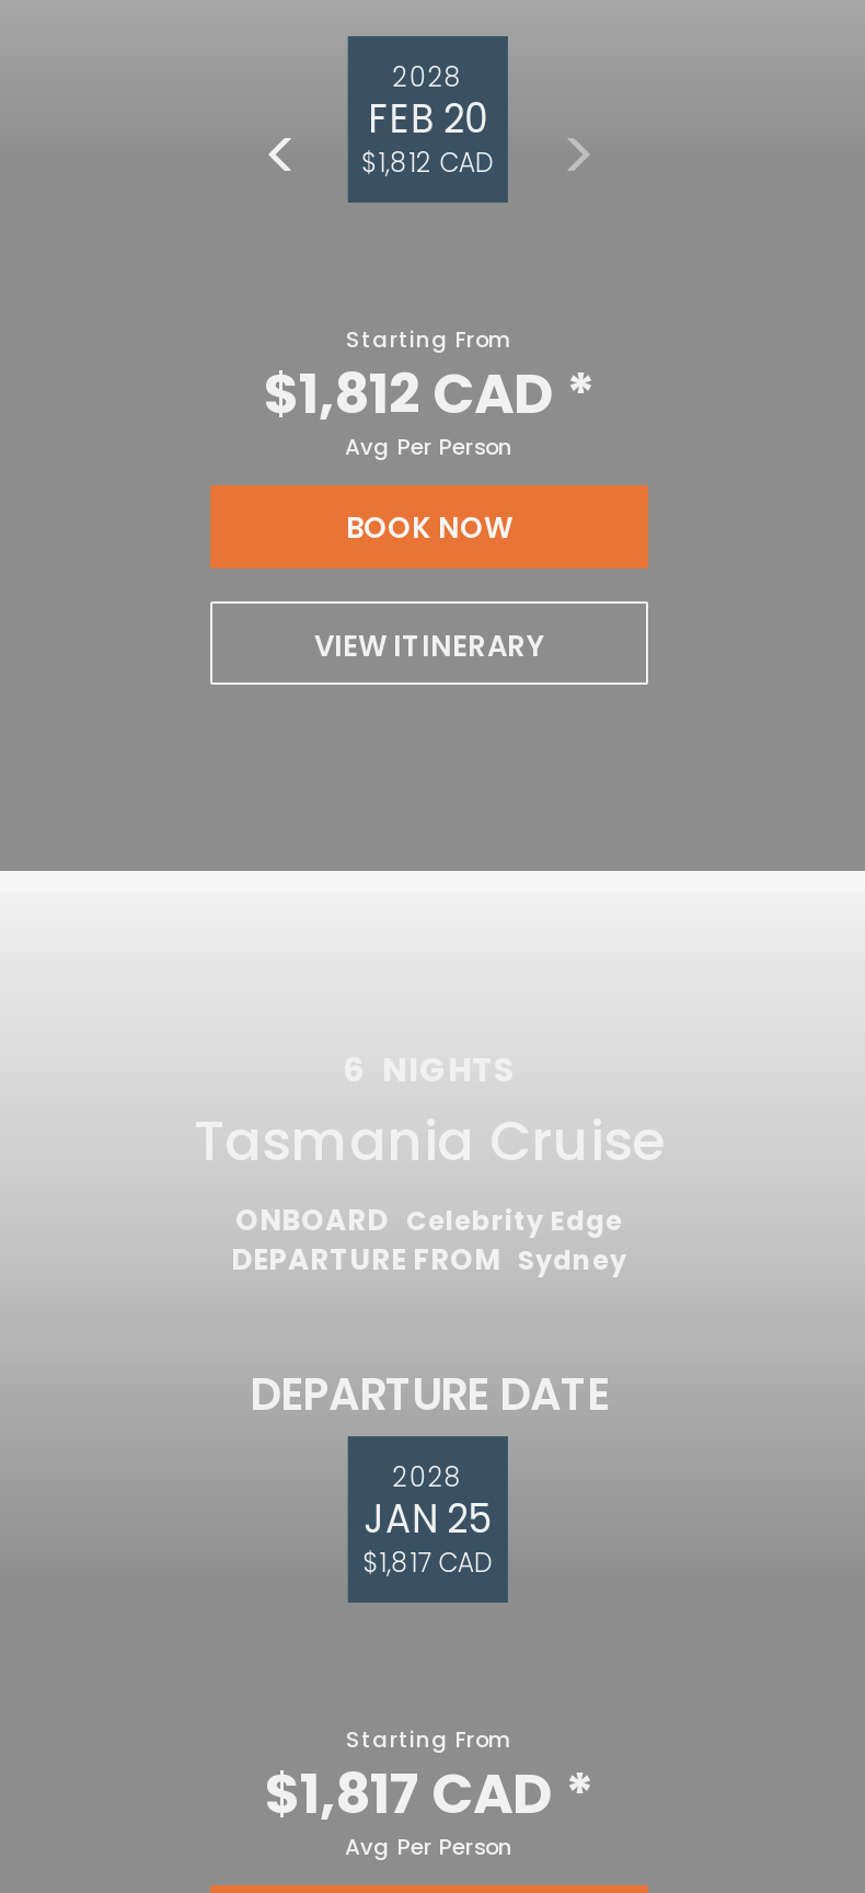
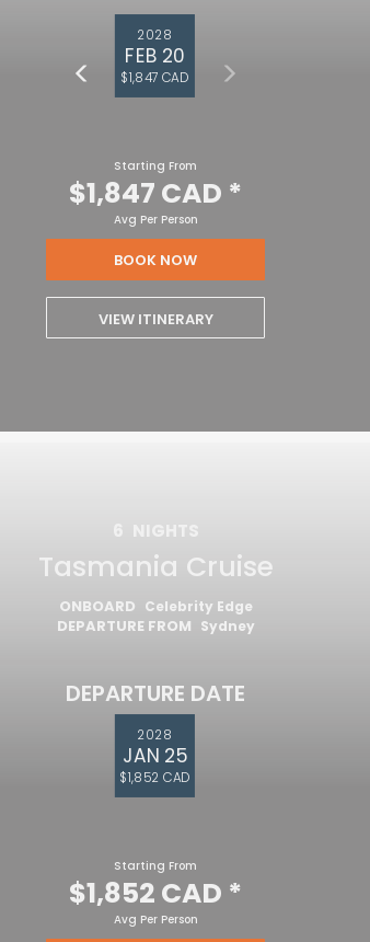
[362,143,494,183] $1,812 CAD -> [121,67,189,88] $1,847 CAD
[264,356,595,433] $1,812 CAD * -> [69,174,242,213] $1,847 CAD *
[363,1543,493,1583] $1,817 CAD -> [119,767,190,788] $1,852 CAD
[265,1757,593,1833] $1,817 CAD * -> [69,874,242,913] $1,852 CAD *

